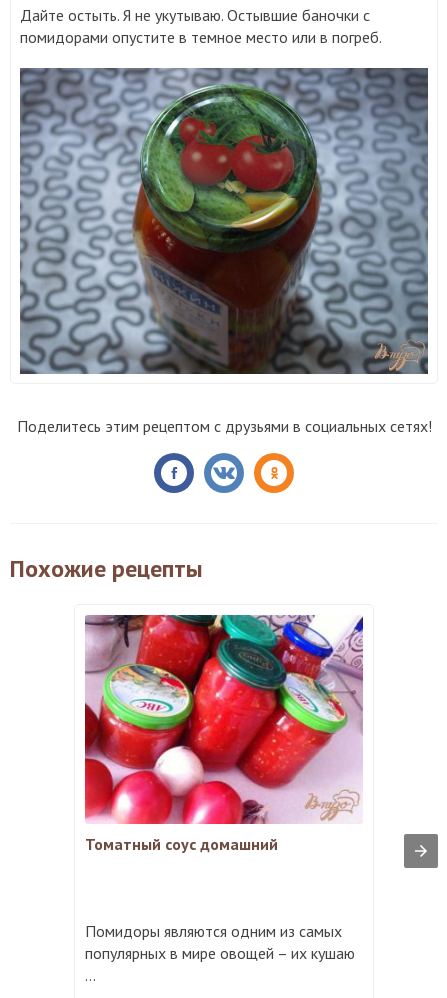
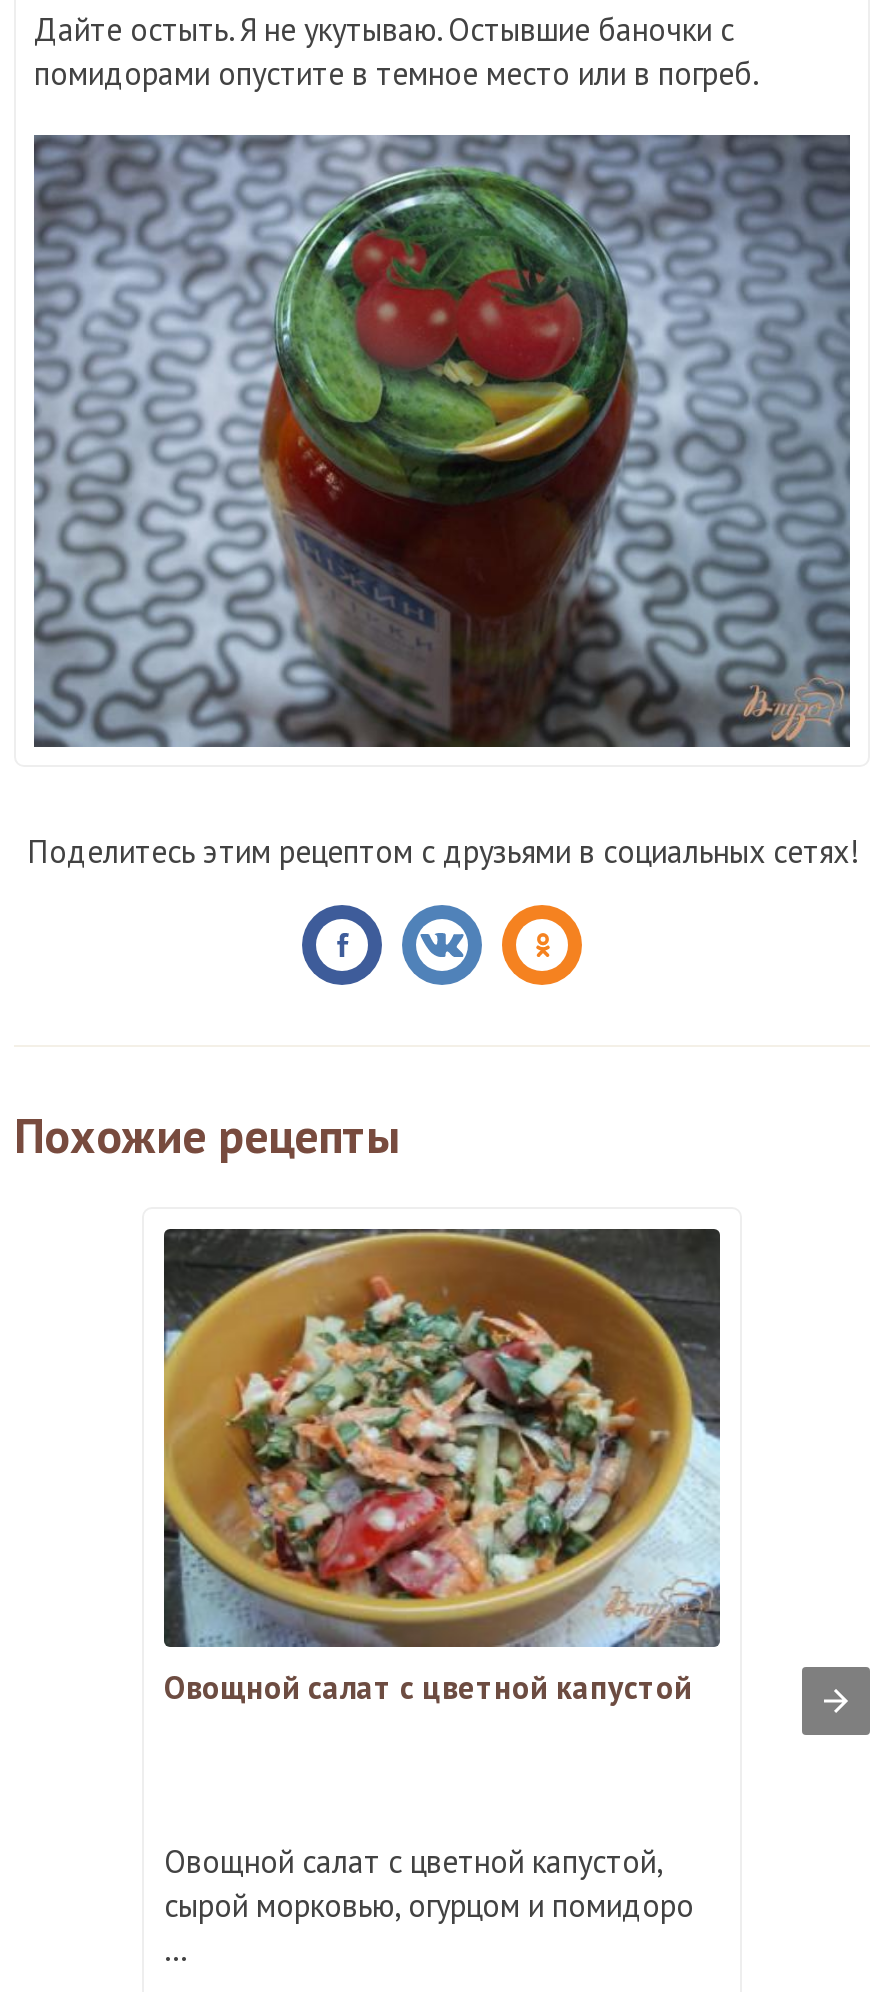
[84,614,364,853] [image] | Томатный соус домашний -> [162,1227,722,1706] [image] | Овощной салат с цветной капустой
[85,920,355,962] Помидоры являются одним из самых | популярных в мире овощей – их кушаю -> [164,1840,694,1924] Овощной салат с цветной капустой, | сырой морковью, огурцом и помидоро

